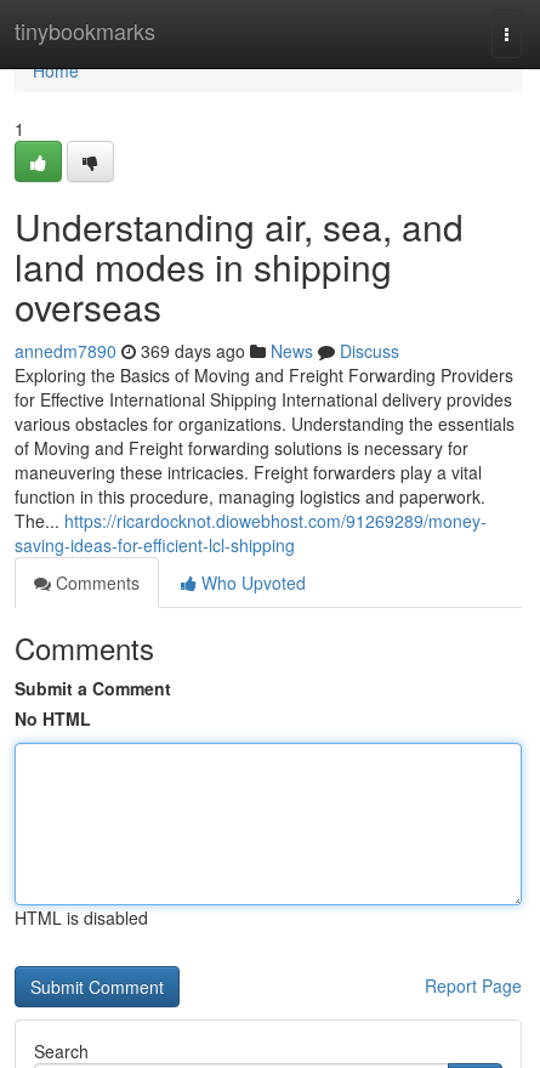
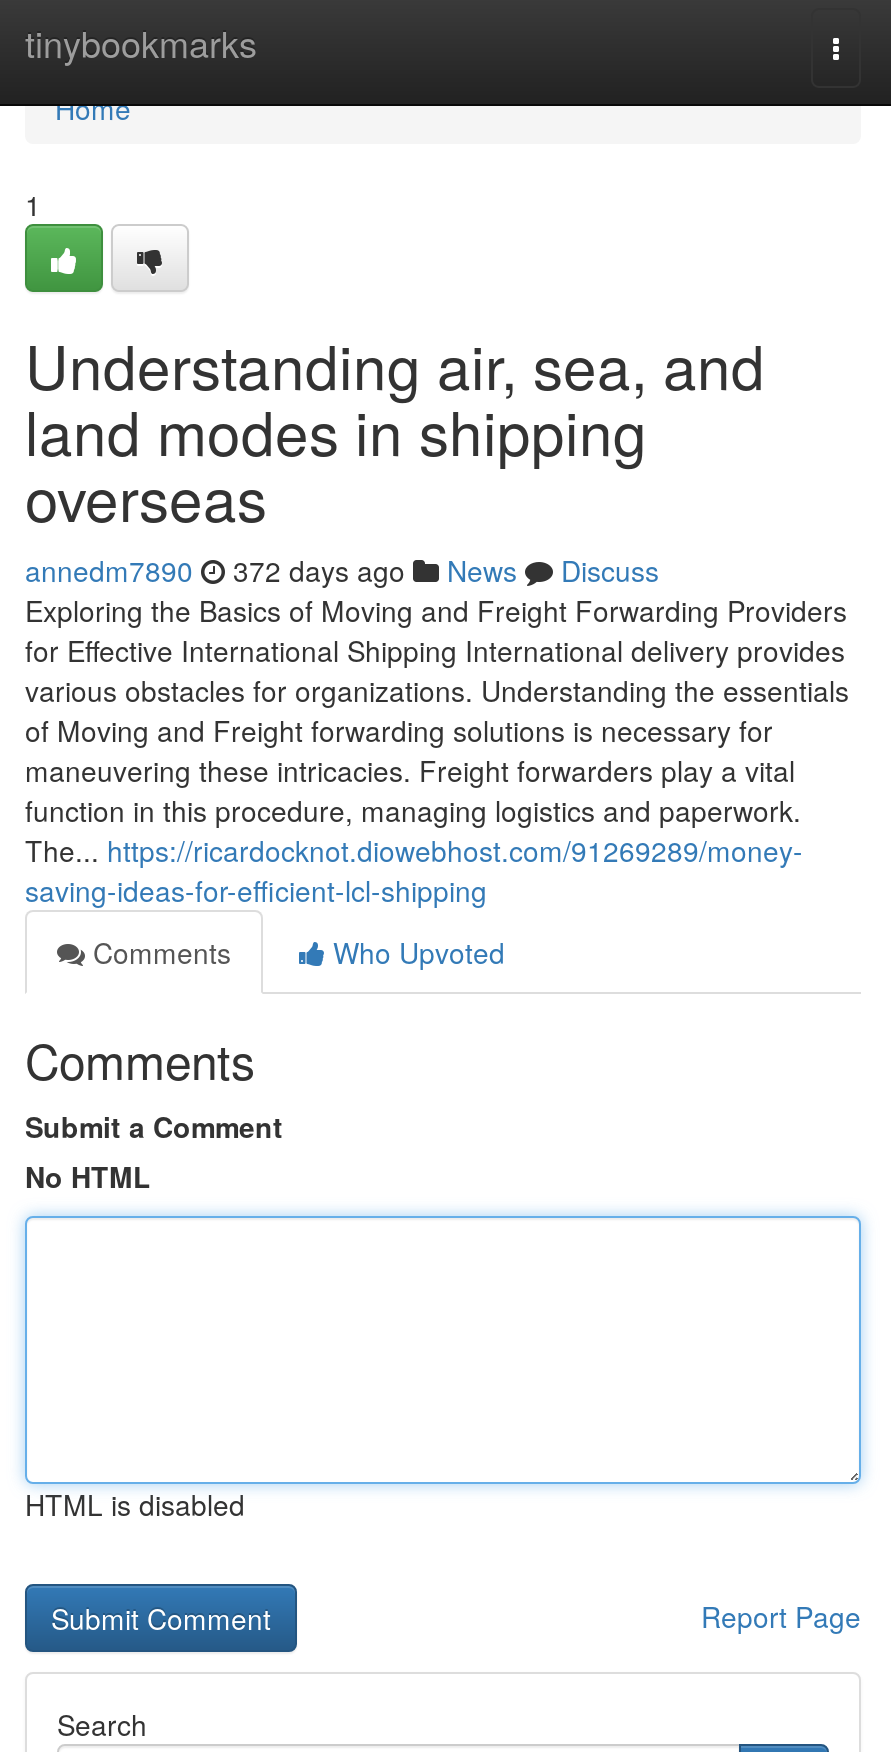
[15,339,399,363] annedm7890 369 days ago News Discuss -> [25,550,659,590] annedm7890 372 days ago News Discuss

